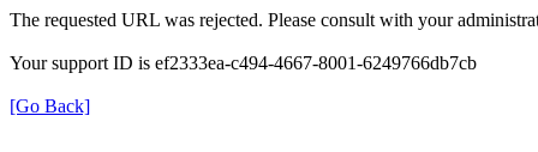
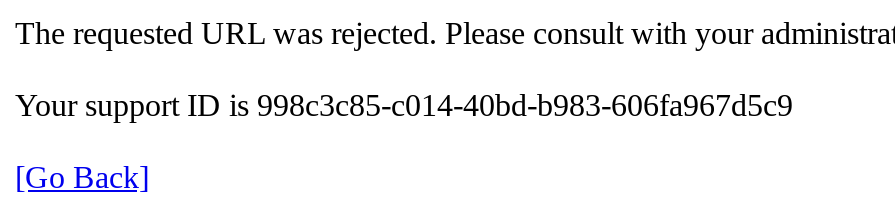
[10,53,477,73] Your support ID is ef2333ea-c494-4667-8001-6249766db7cb -> [15,88,793,122] Your support ID is 998c3c85-c014-40bd-b983-606fa967d5c9

